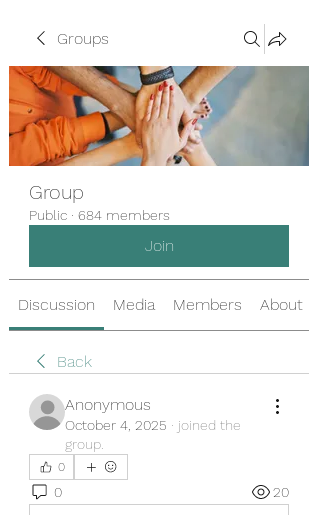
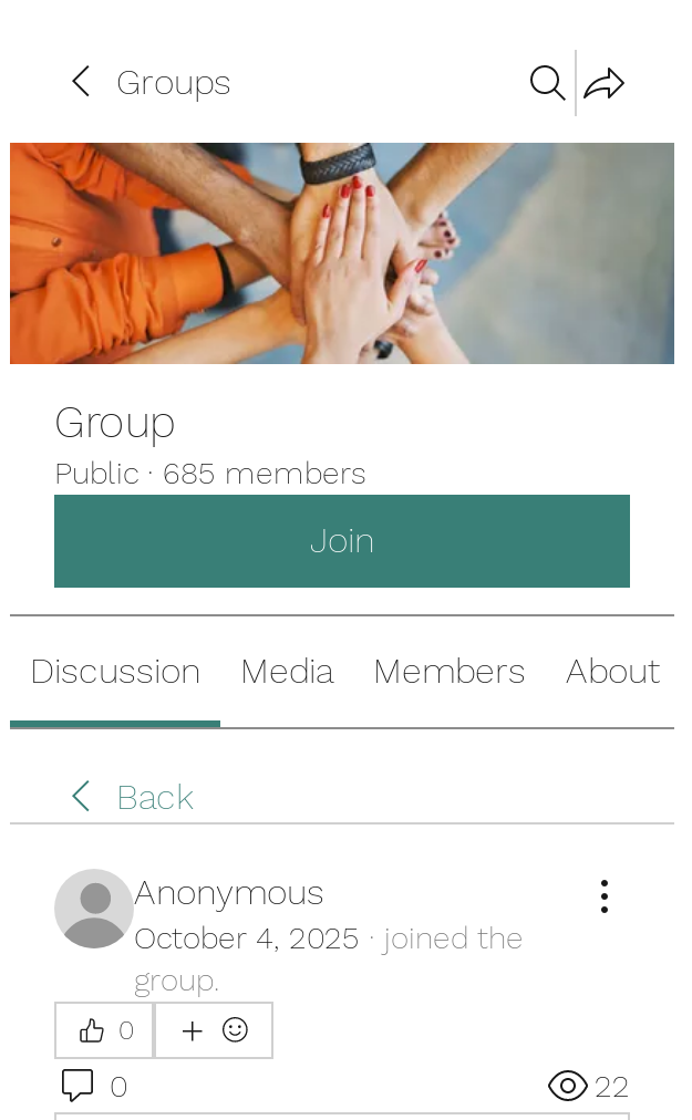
[29,207,170,223] Public · 684 members -> [54,455,366,490] Public · 685 members
[273,483,289,499] 20 -> [595,1067,630,1102] 22

